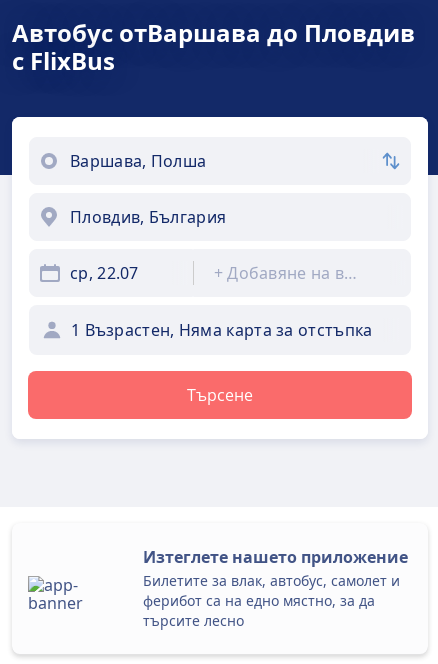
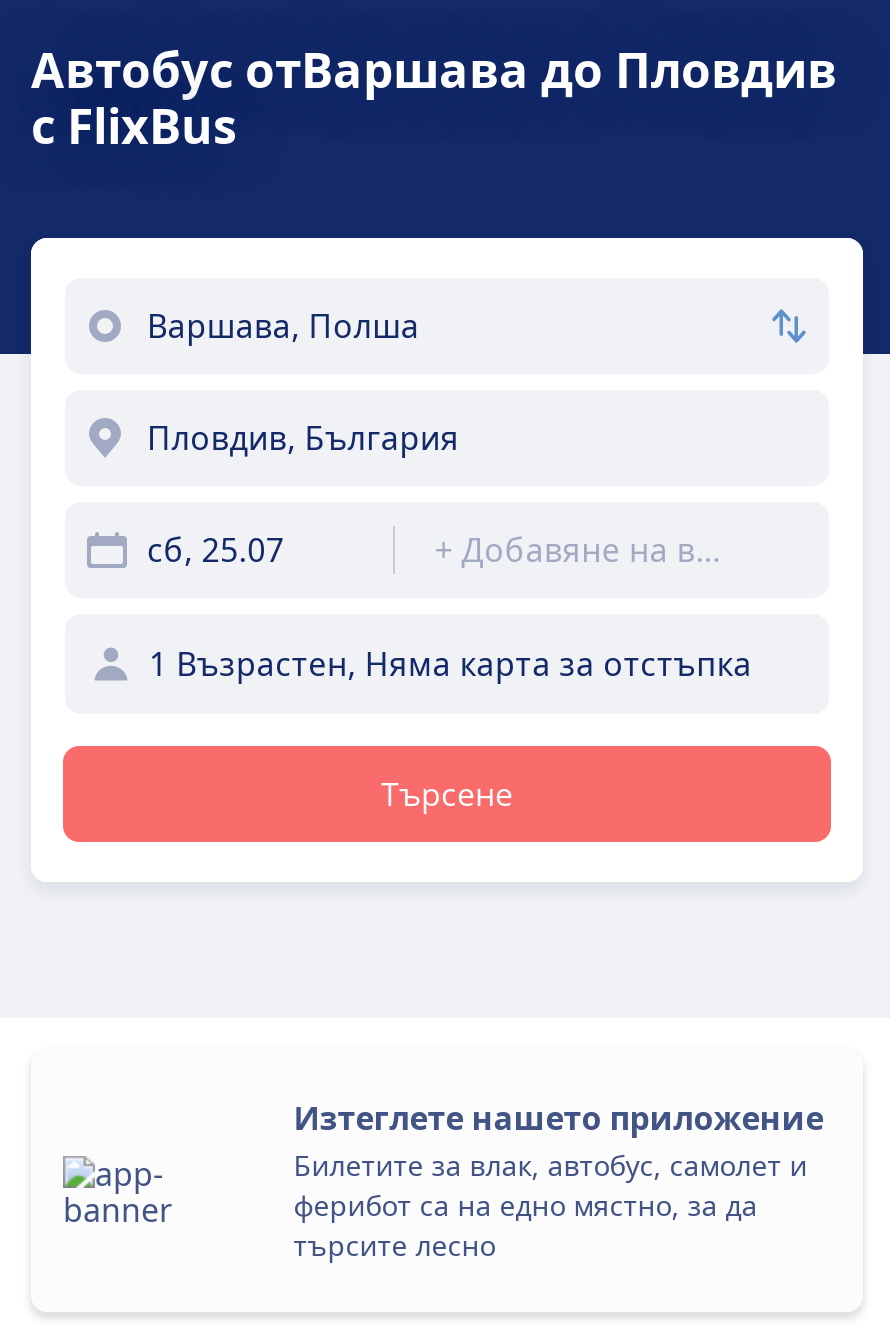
[70,262,139,284] ср, 22.07 -> [147,528,284,572] сб, 25.07

